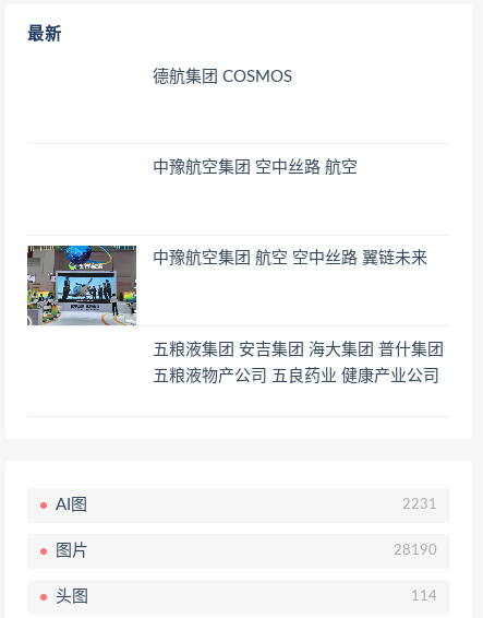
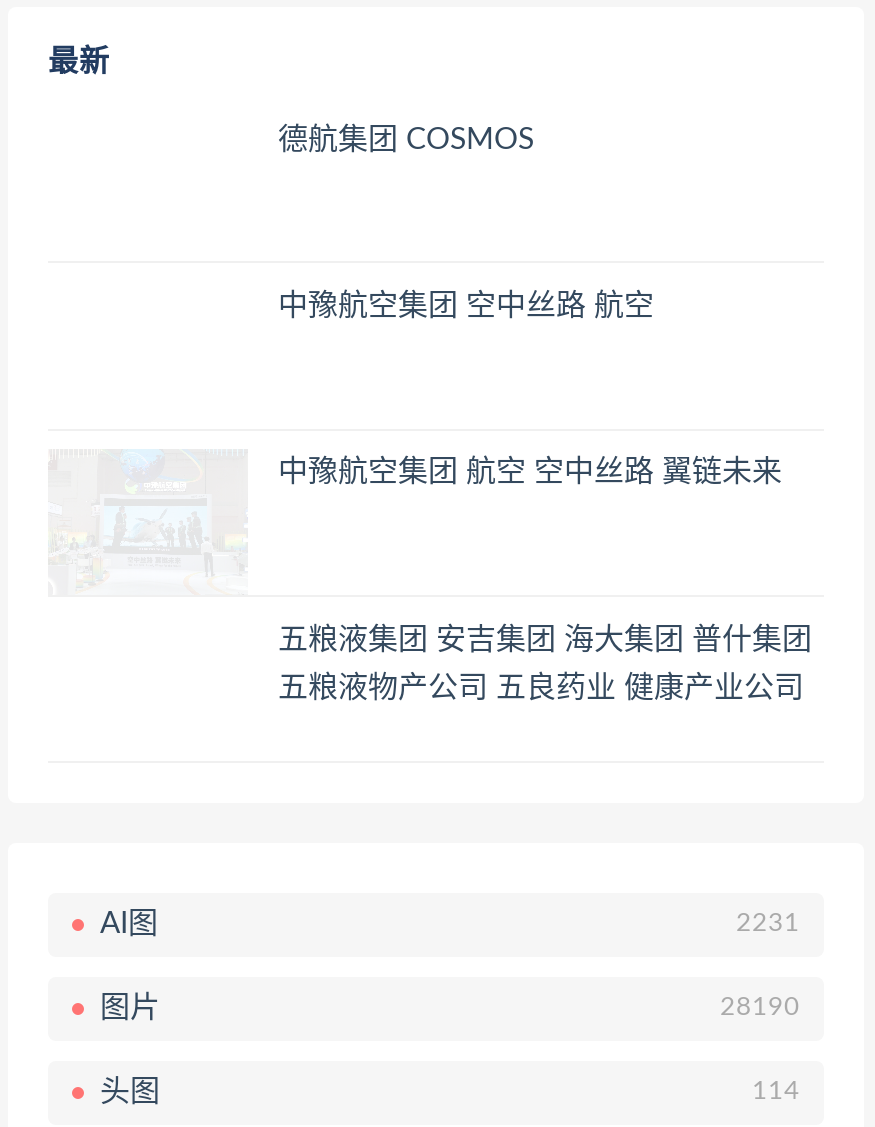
[26,245,137,326] [image] -> none

